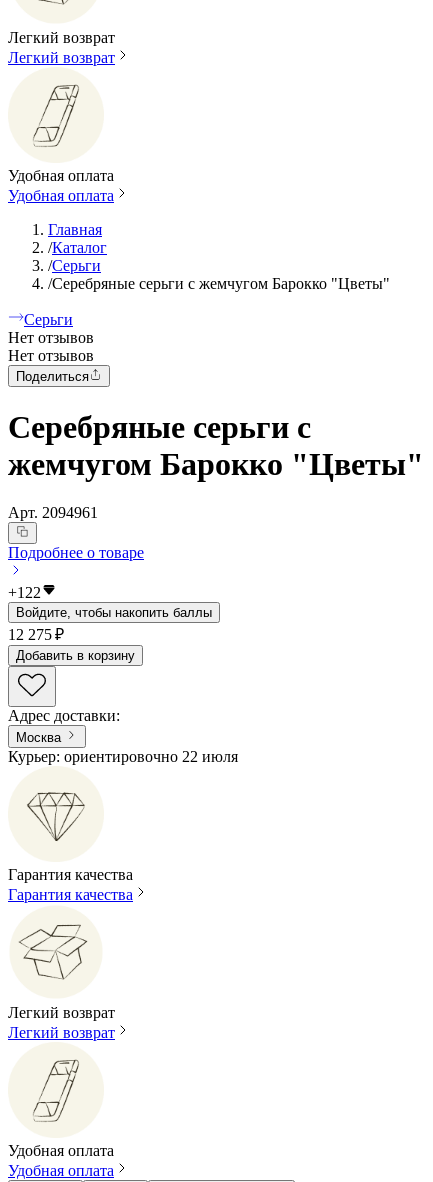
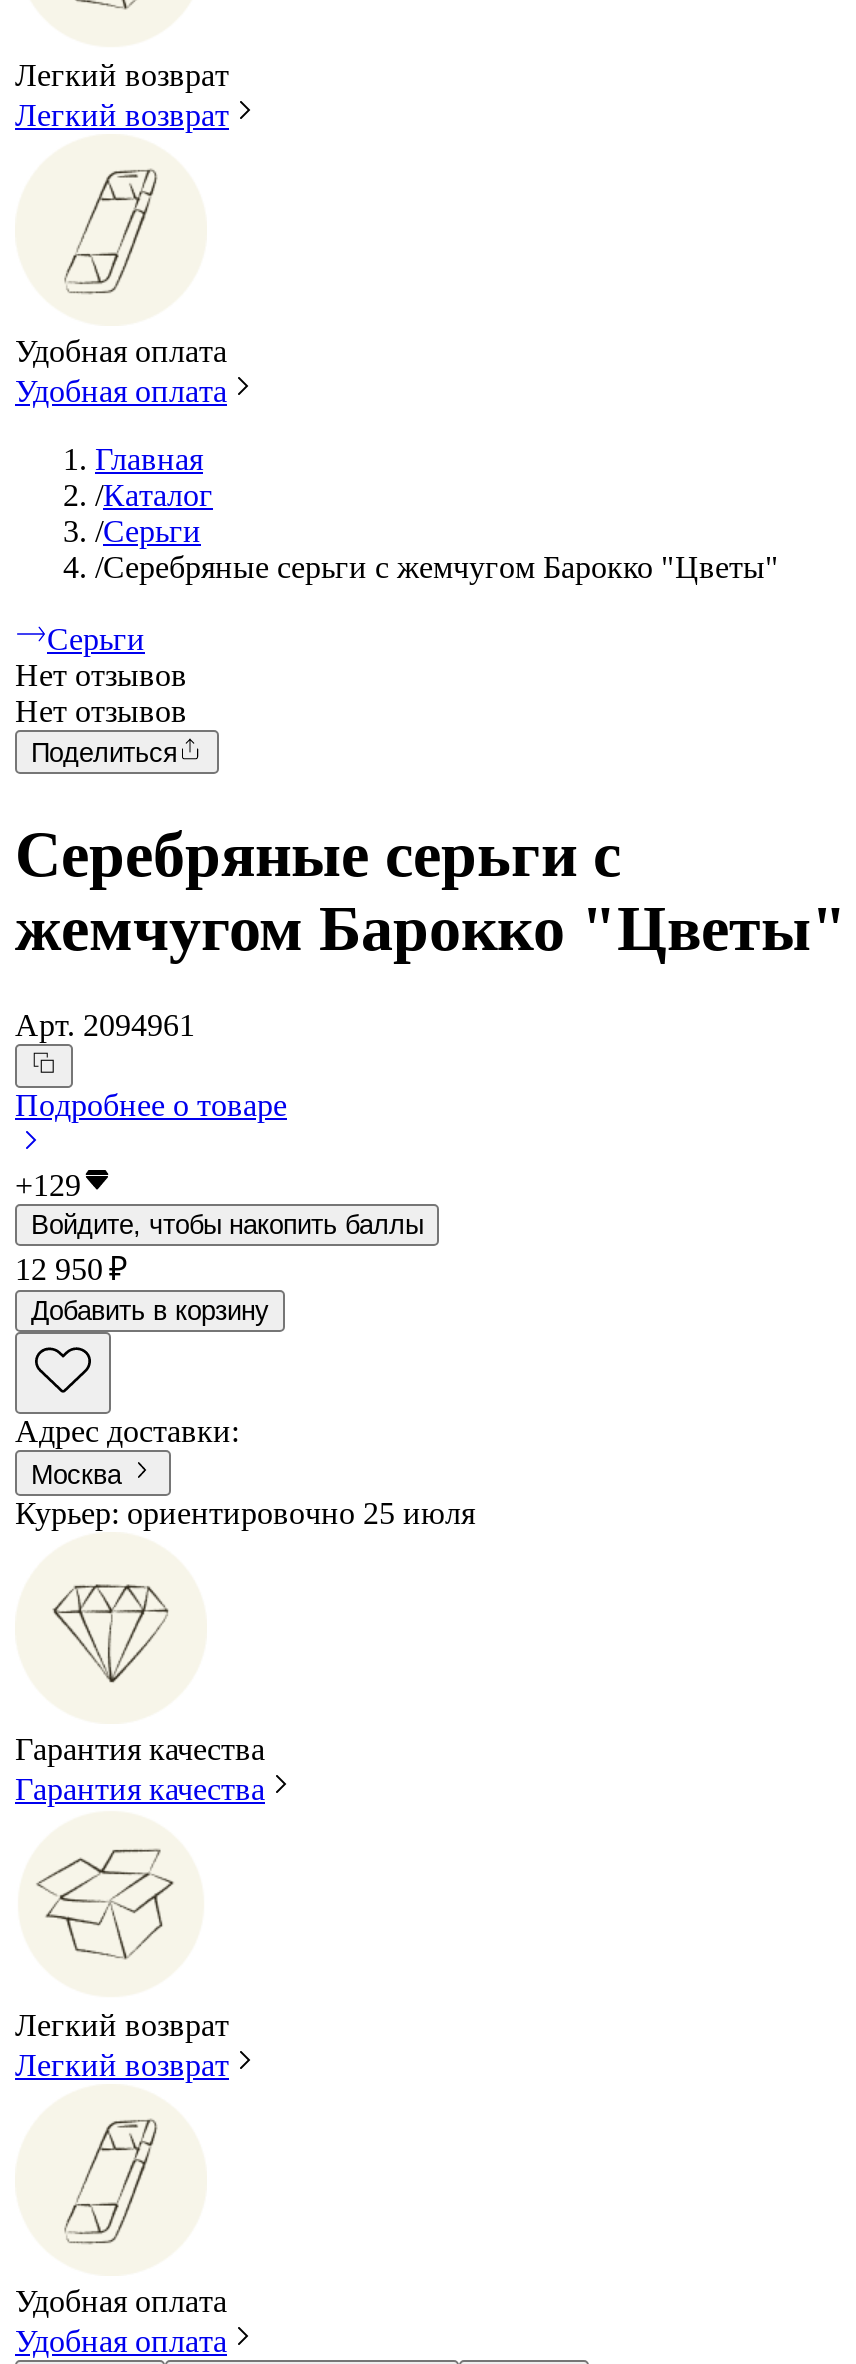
[8,584,41,601] +122 -> [15,1169,81,1203] +129
[8,626,64,643] 12 275 ₽ -> [15,1253,127,1287] 12 950 ₽
[8,748,238,765] Курьер: ориентировочно 22 июля -> [15,1496,475,1530] Курьер: ориентировочно 25 июля

